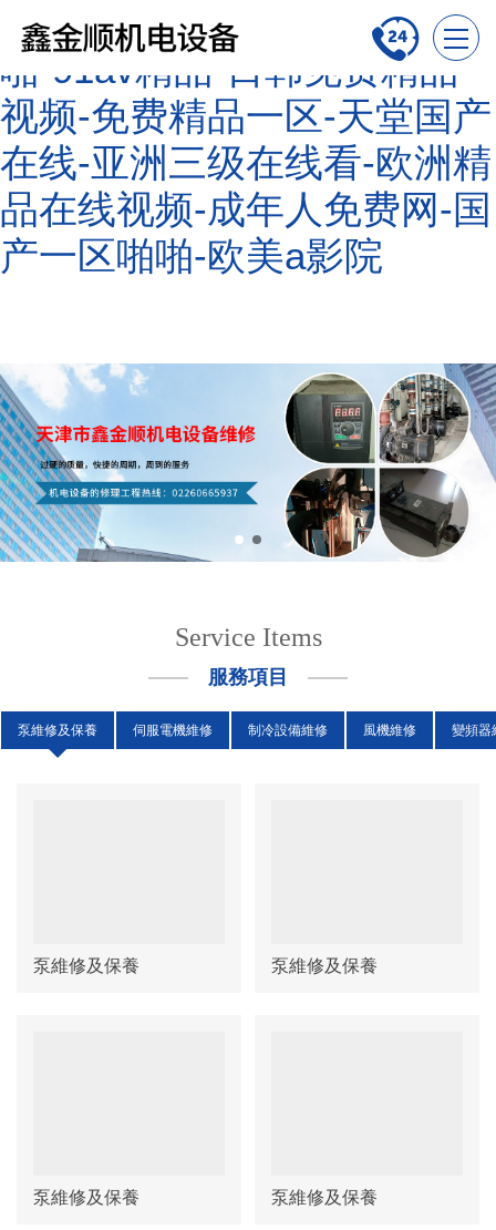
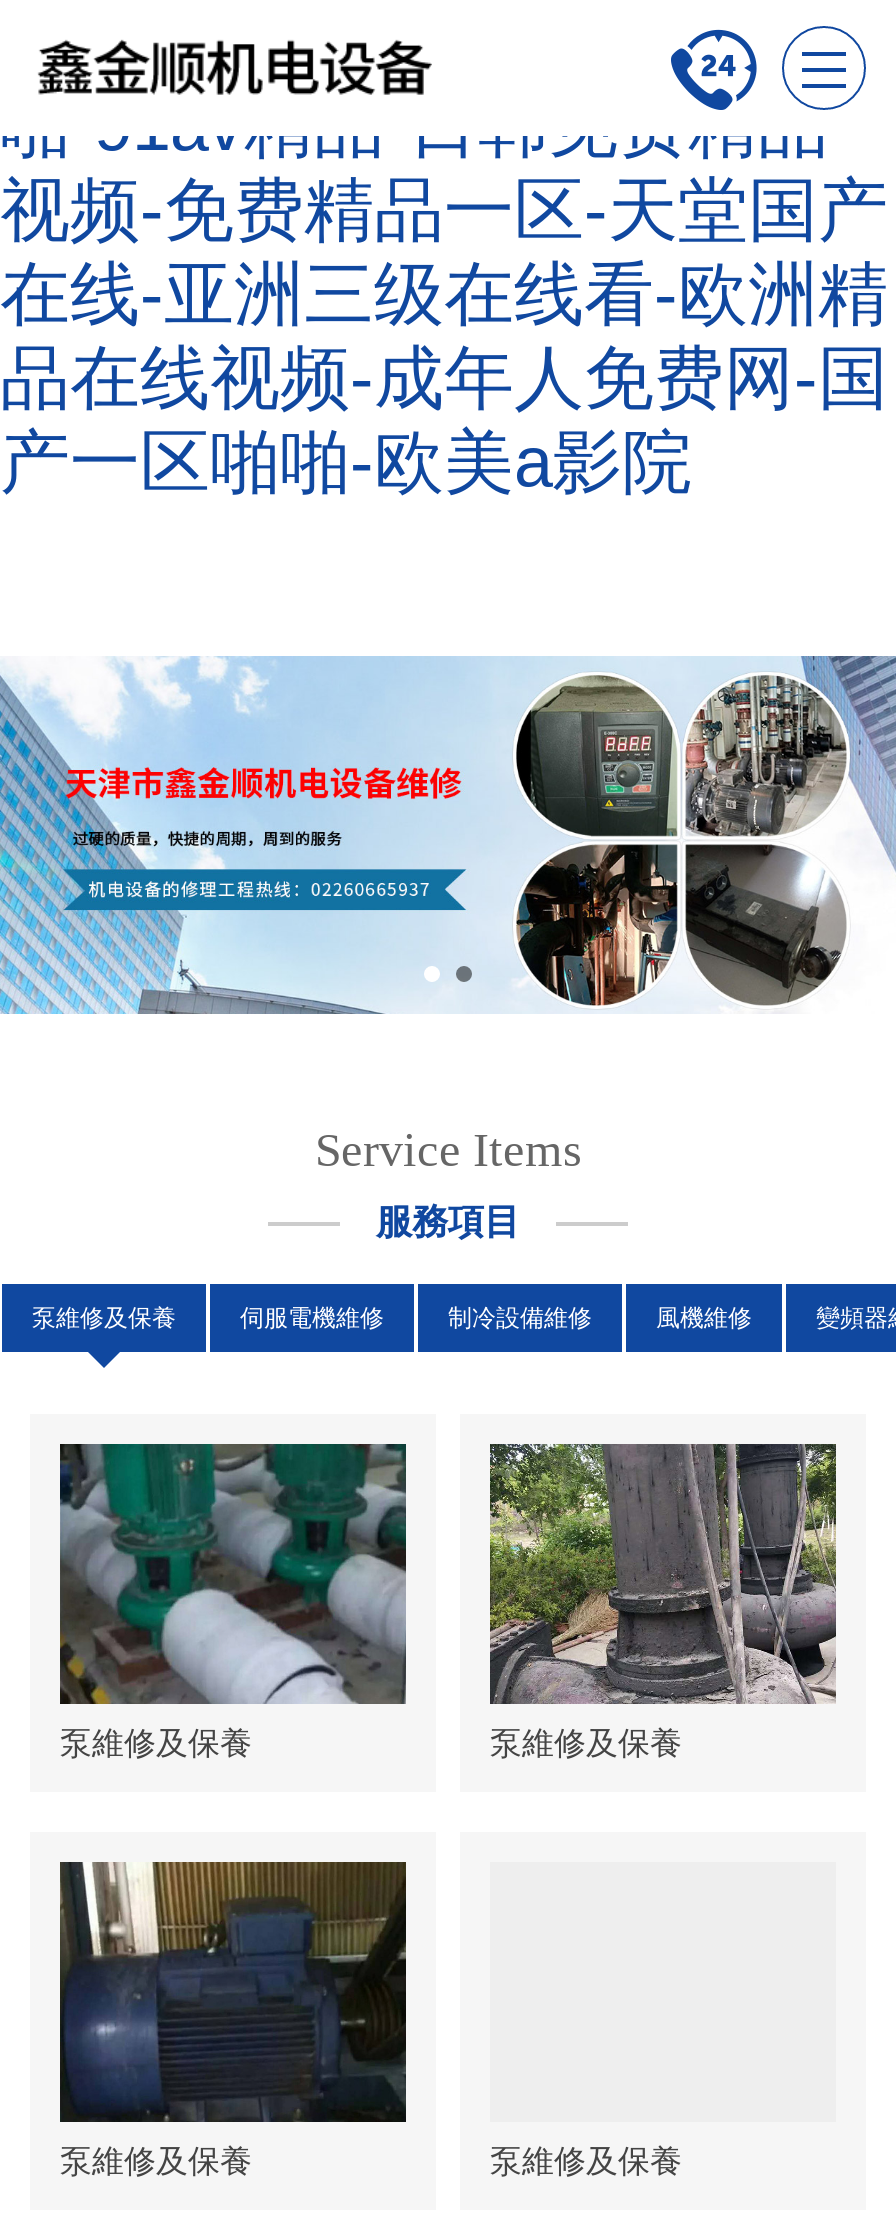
none -> [58,1442,408,1706] [image]
none -> [488,1442,838,1706] [image]
none -> [58,1860,408,2124] [image]

